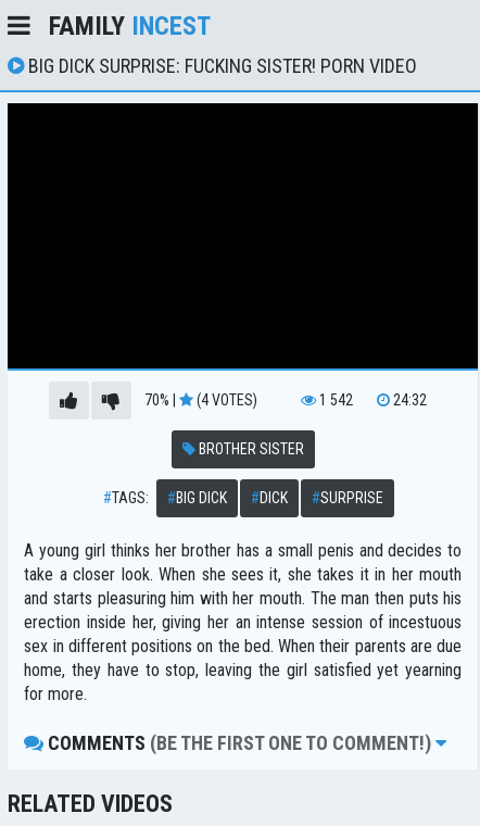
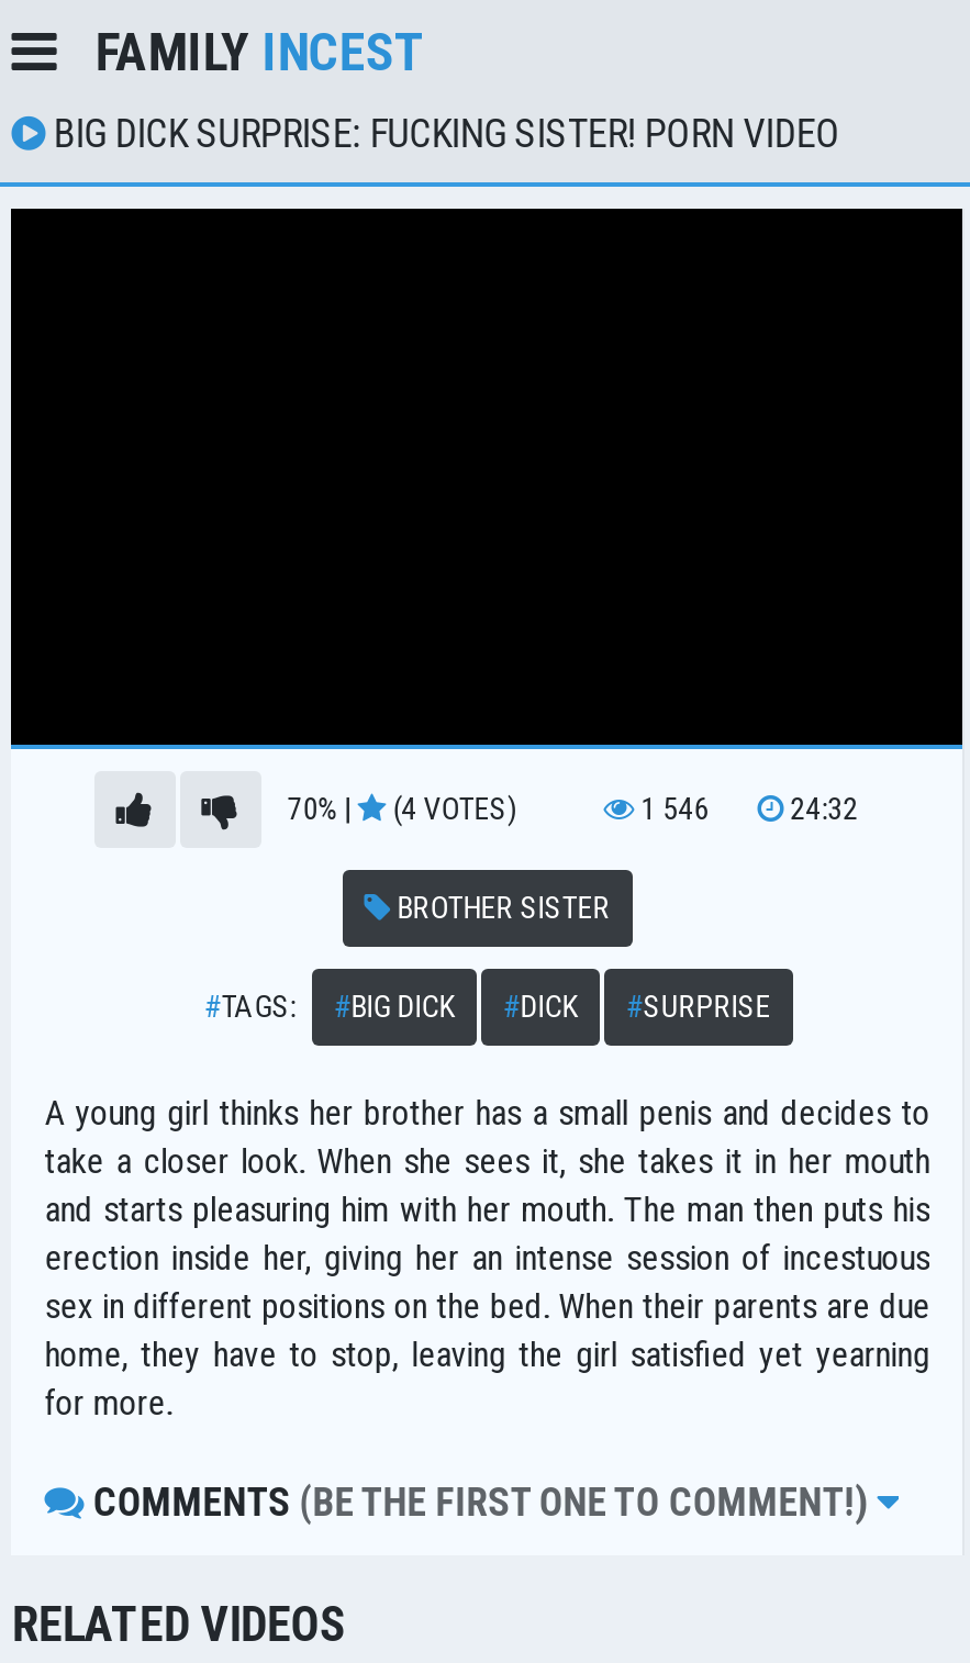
[319,391,353,408] 1 542 -> [641,790,709,825] 1 546

